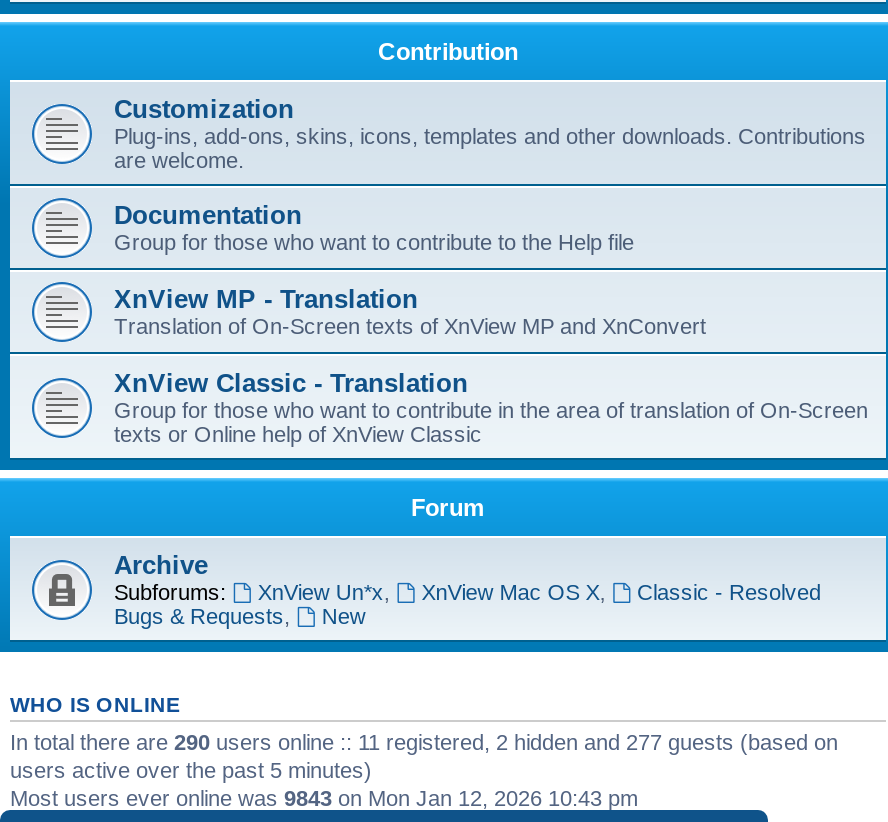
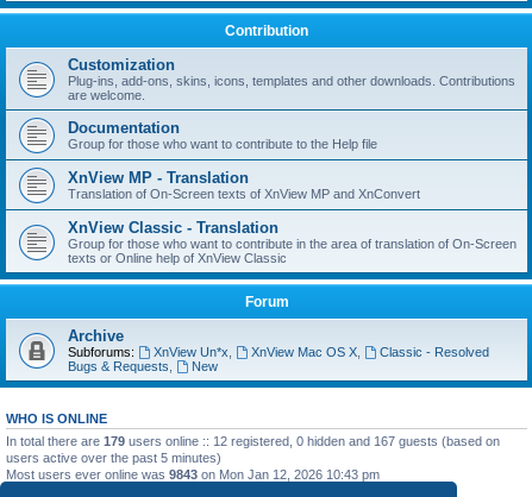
[10,730,838,754] In total there are 290 users online :: 11 registered, 2 hidden and 277 guests (based on -> [6,434,500,448] In total there are 179 users online :: 12 registered, 0 hidden and 167 guests (based on

